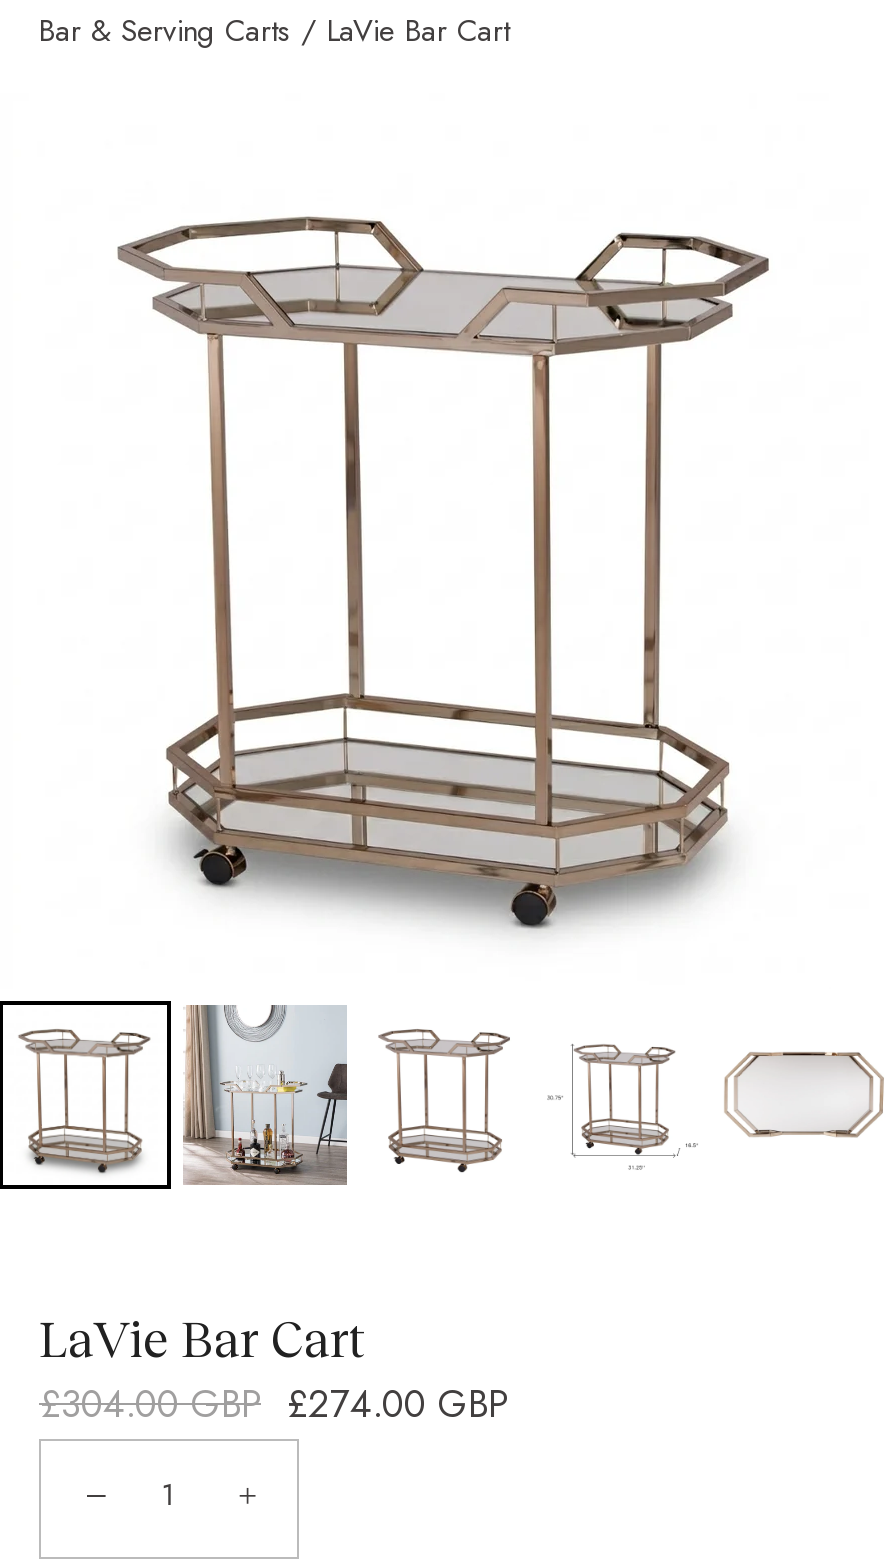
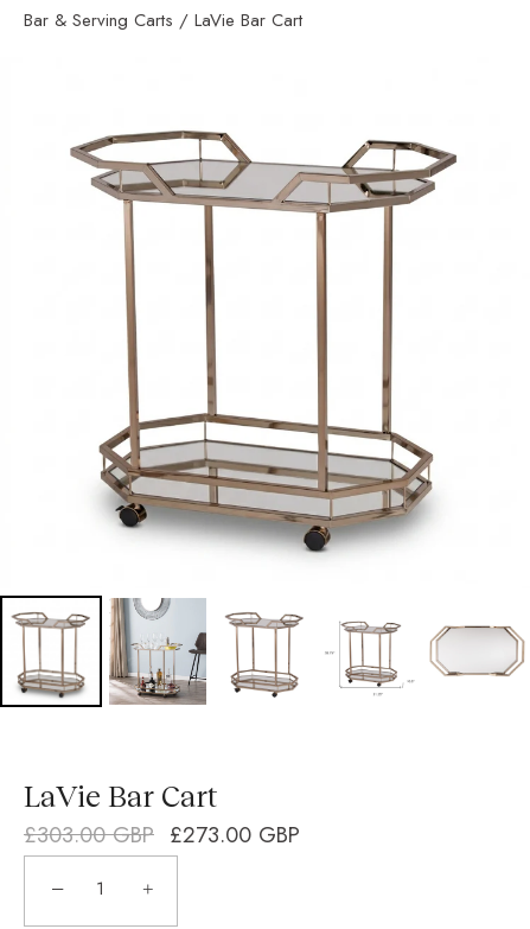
[39,1376,508,1430] £304.00 GBP £274.00 GBP -> [24,818,299,850] £303.00 GBP £273.00 GBP

